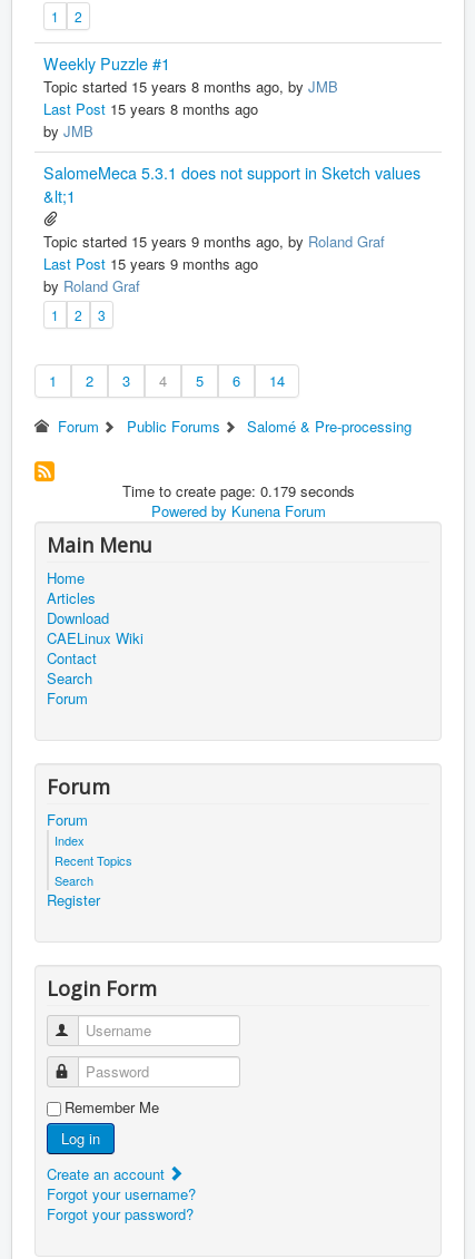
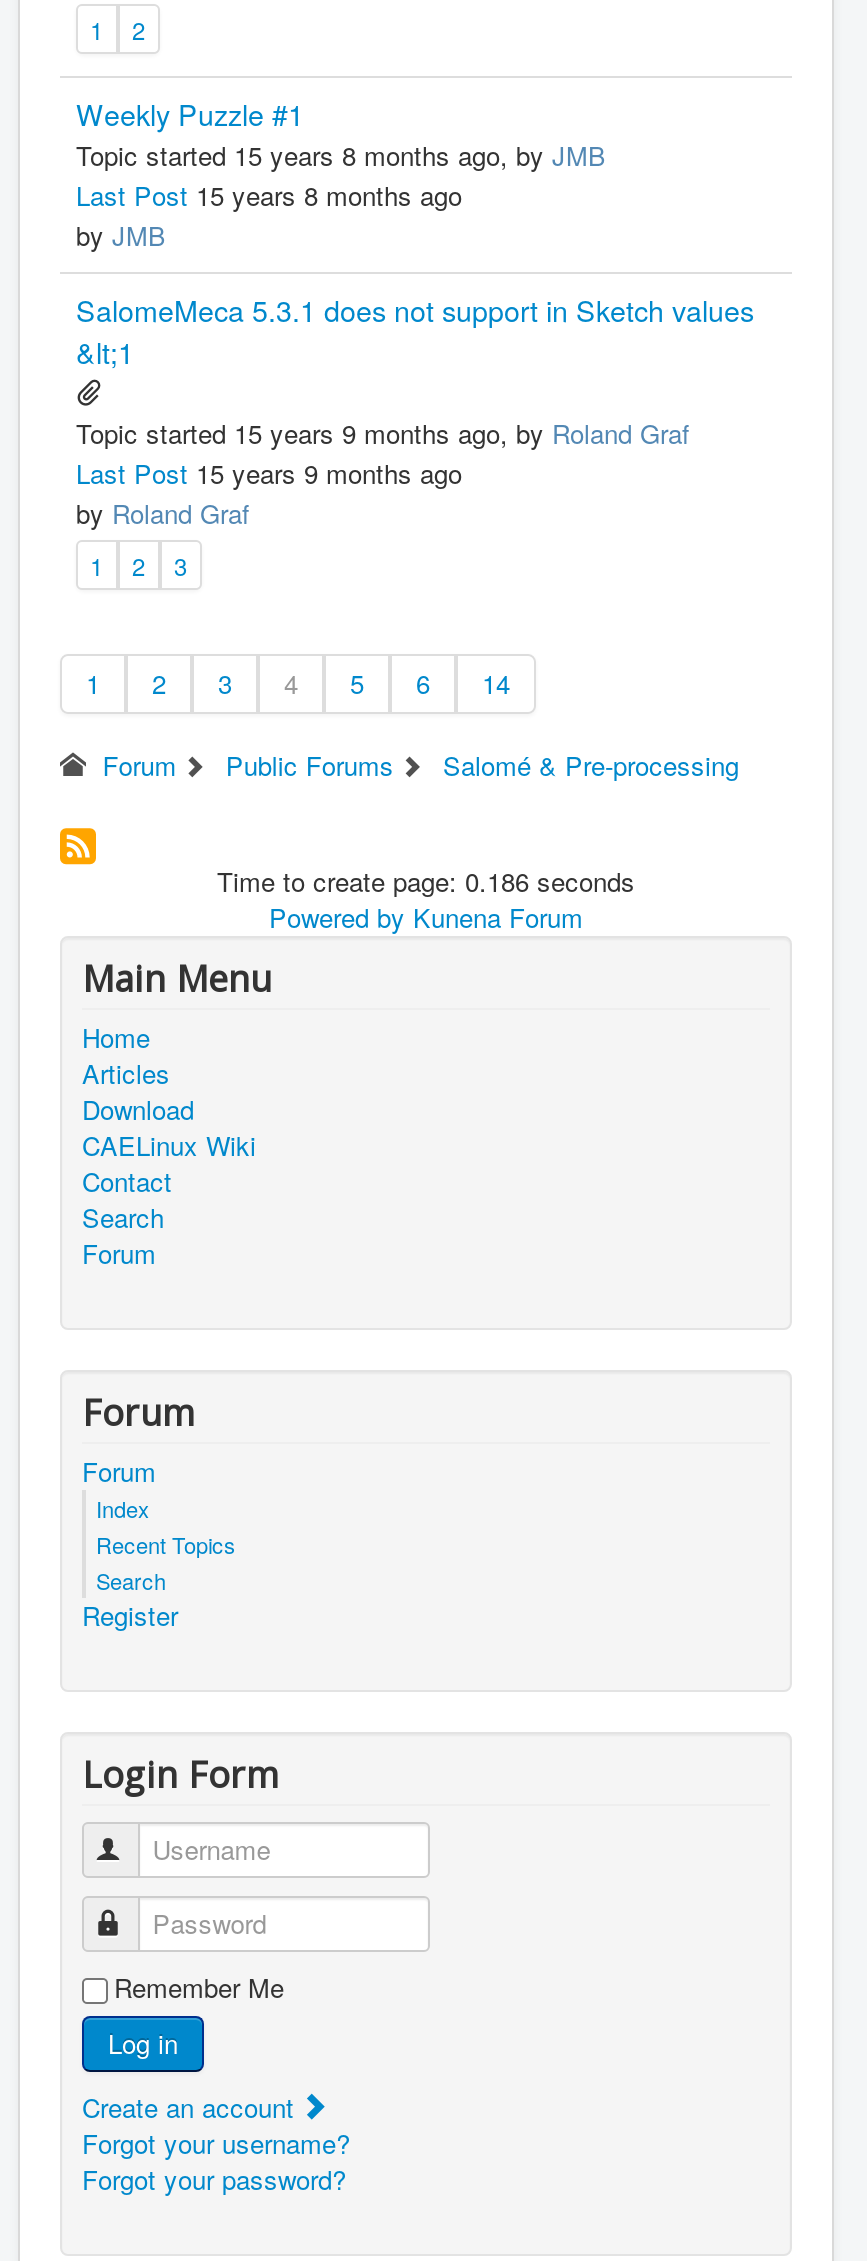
[122,480,354,501] Time to create page: 0.179 seconds -> [217,861,635,899] Time to create page: 0.186 seconds

